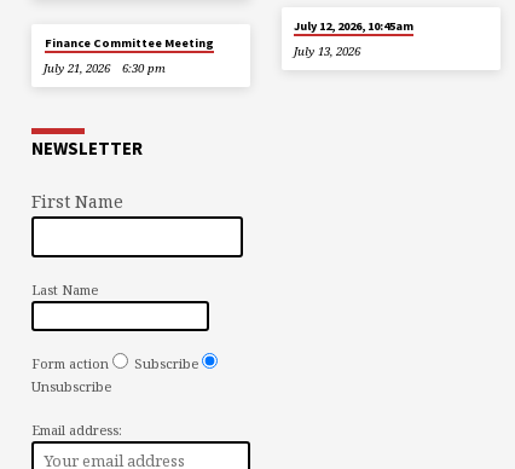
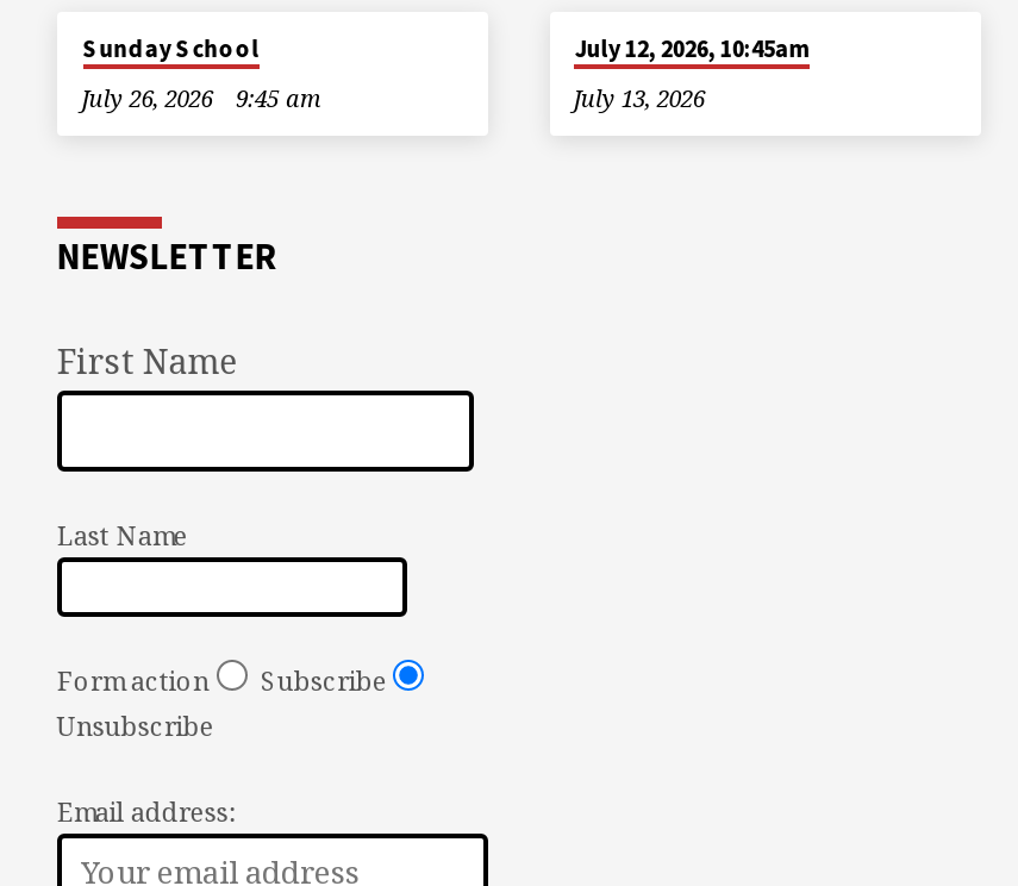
[44,35,214,51] Finance Committee Meeting -> [83,34,259,65] Sunday School
[44,60,166,76] July 21, 2026 | 6:30 pm -> [81,83,321,114] July 26, 2026 | 9:45 am

